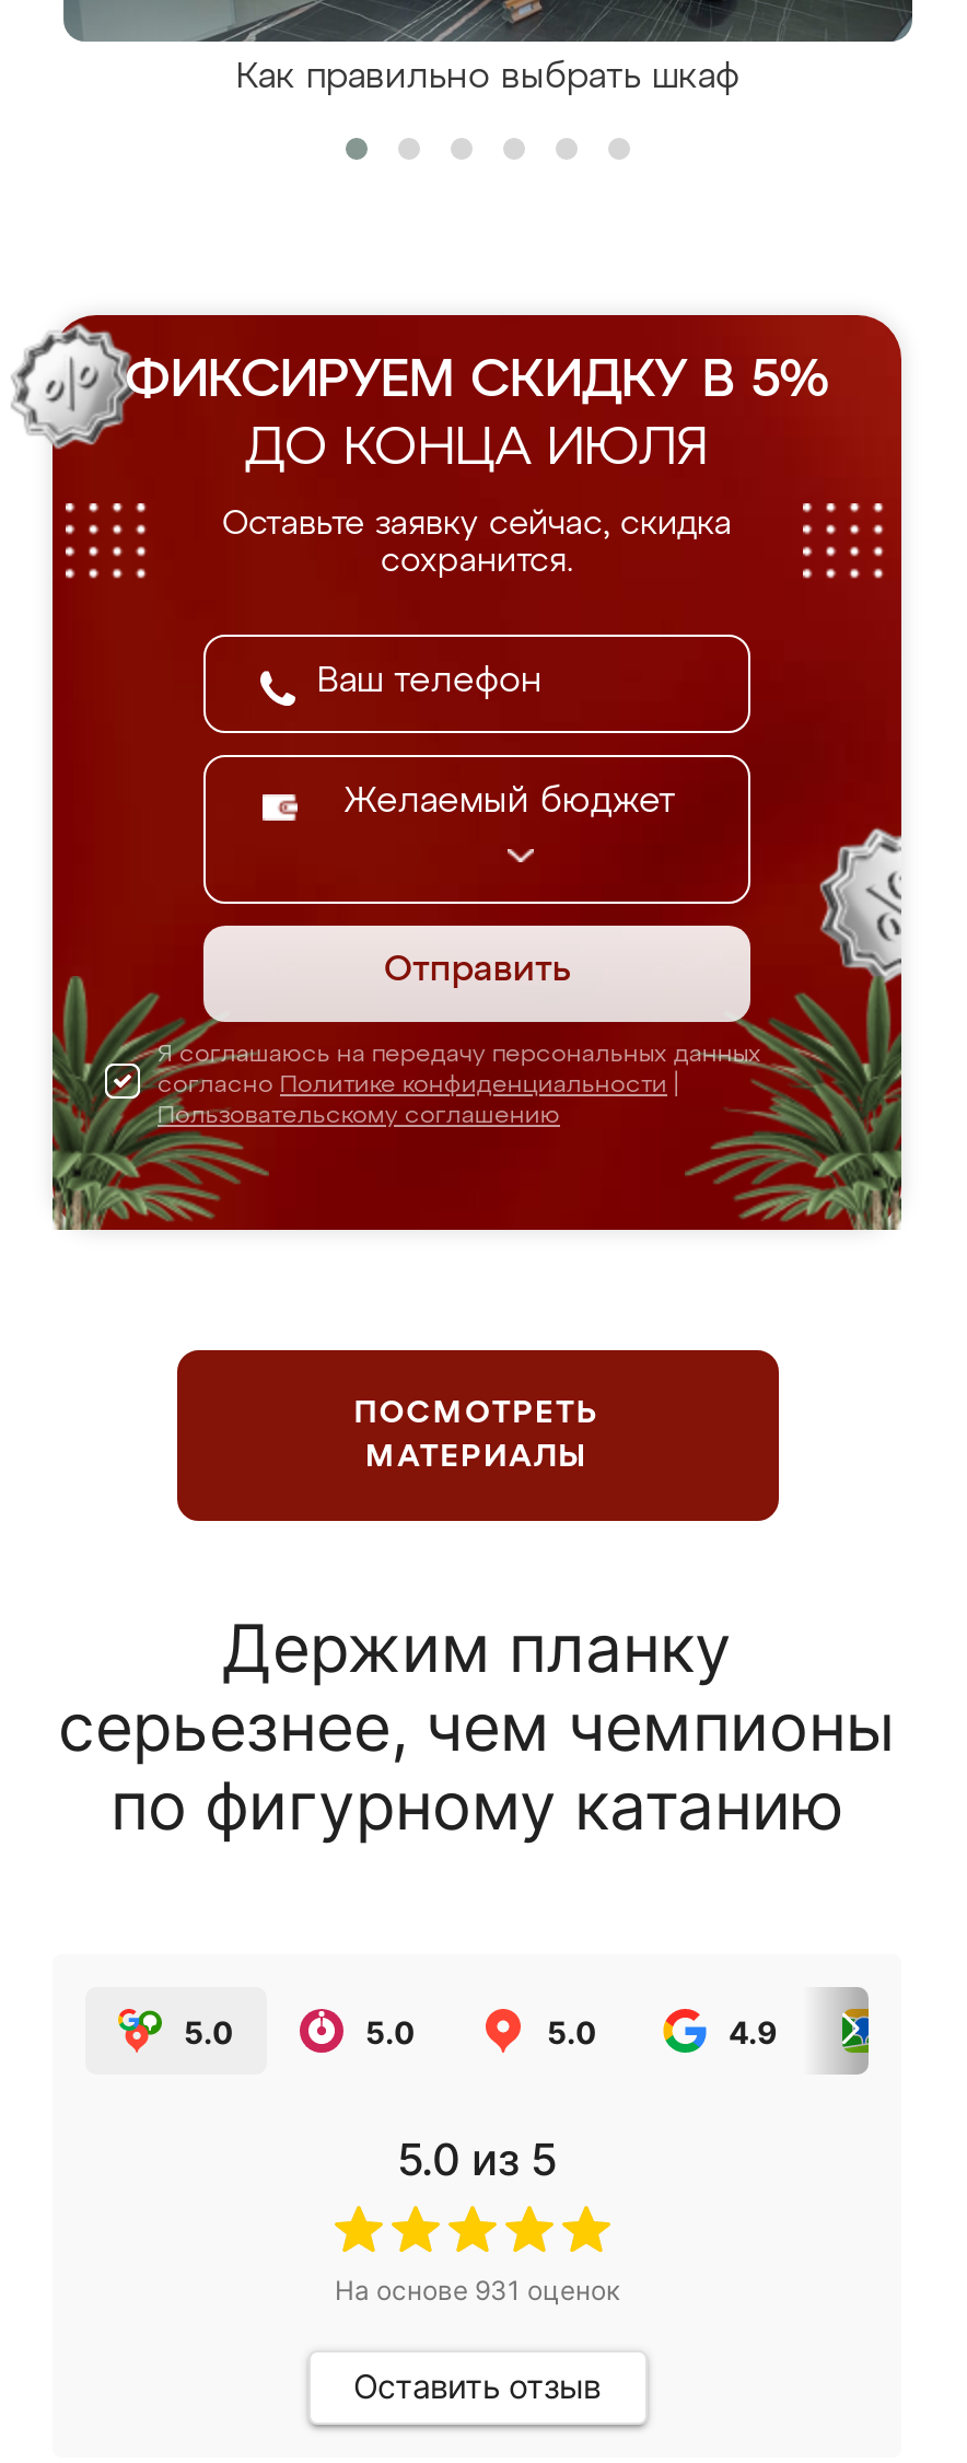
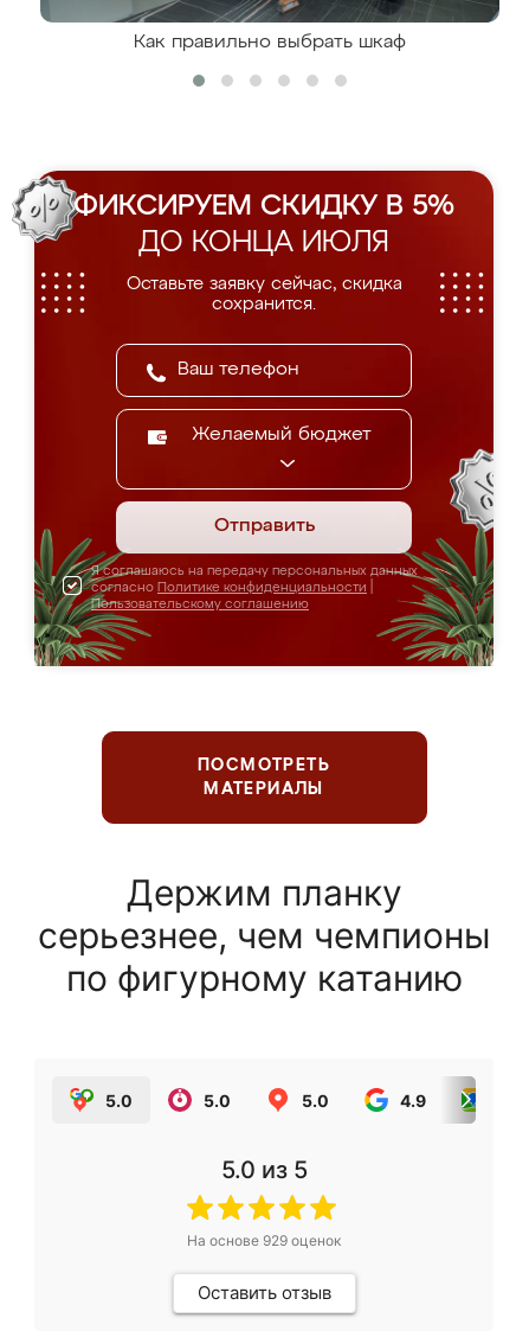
[335,2274,619,2307] На основе 931 оценок -> [187,1232,341,1249] На основе 929 оценок

